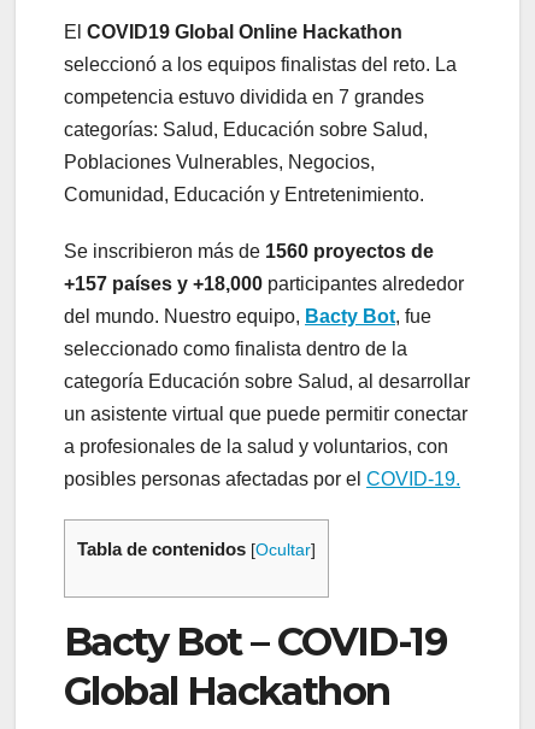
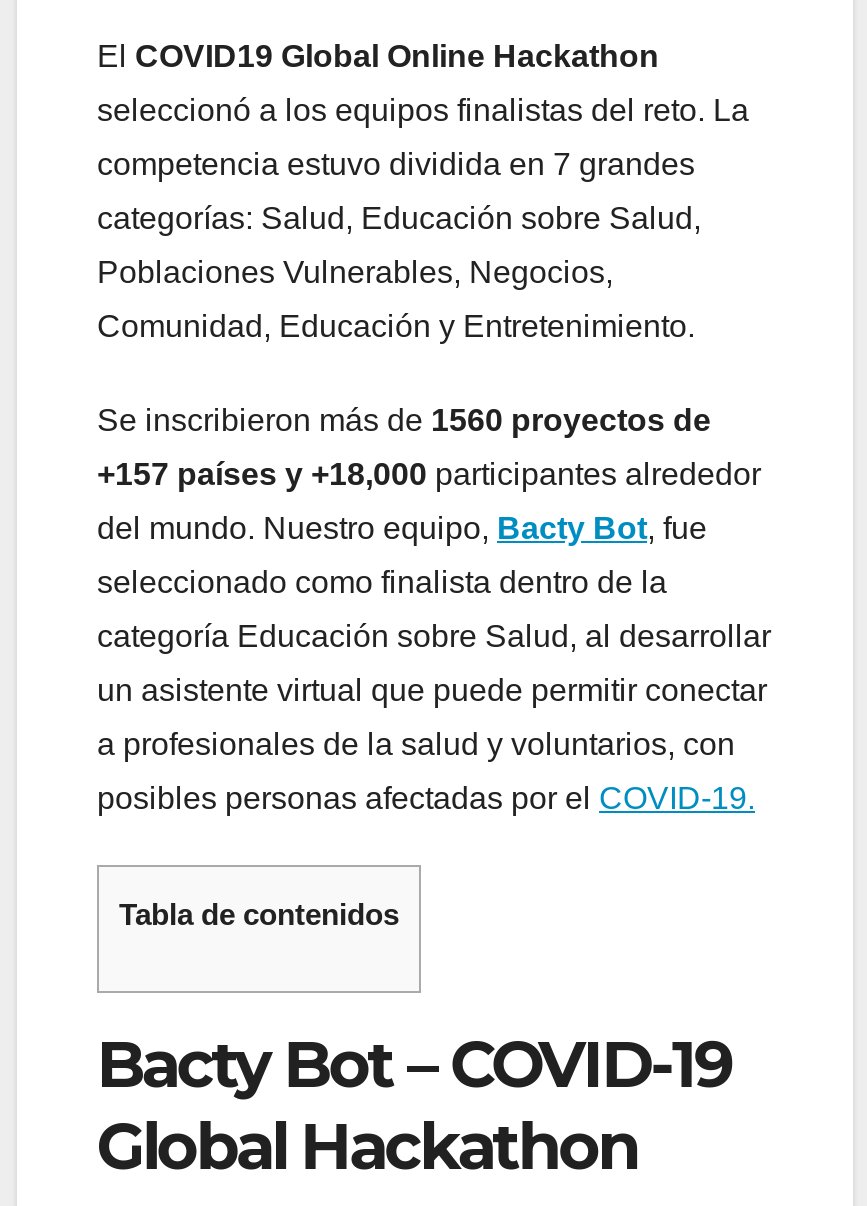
[77,539,316,560] Tabla de contenidos [Ocultar] -> [119,896,399,930] Tabla de contenidos

